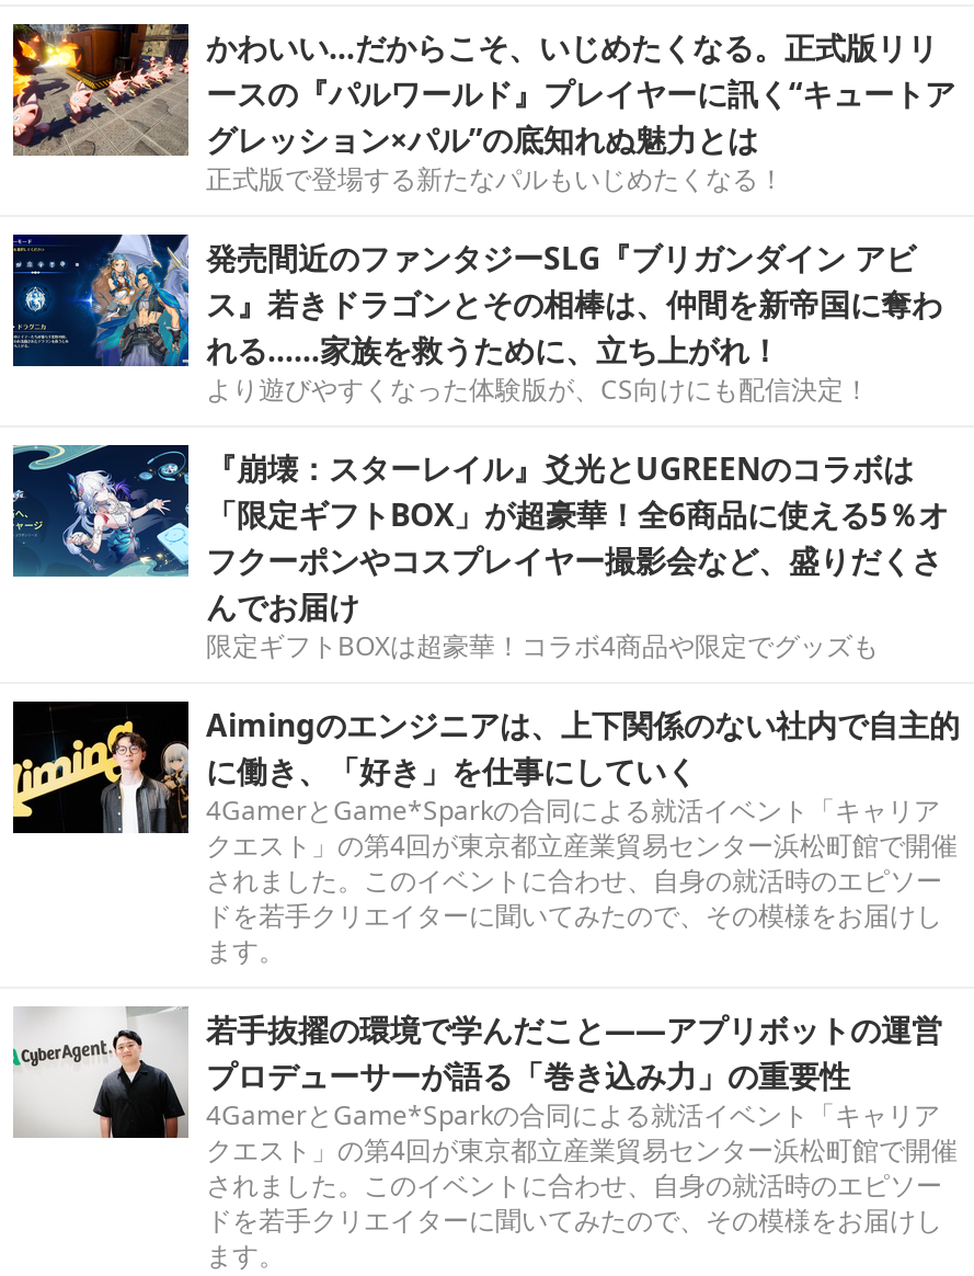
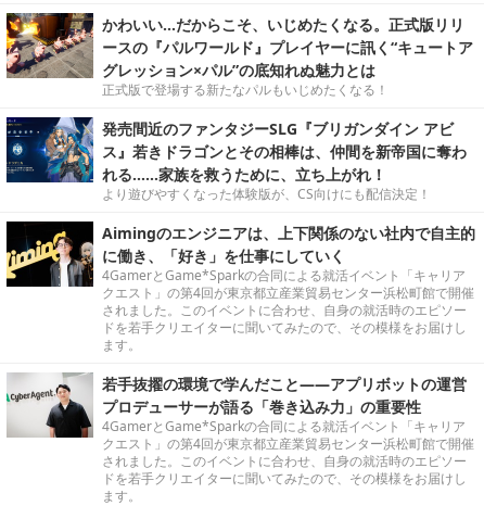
[11,443,949,663] [image] | 『崩壊：スターレイル』爻光とUGREENのコラボは | 「限定ギフトBOX」が超豪華！全6商品に使える5％オ | フクーポンやコスプレイヤー撮影会など、盛りだくさ | んでお届け | 限定ギフトBOXは超豪華！コラボ4商品や限定でグッズも -> none

